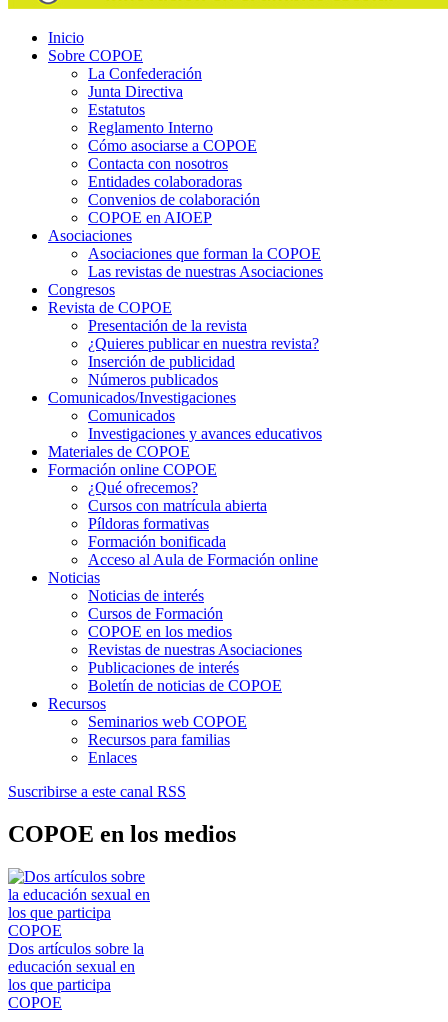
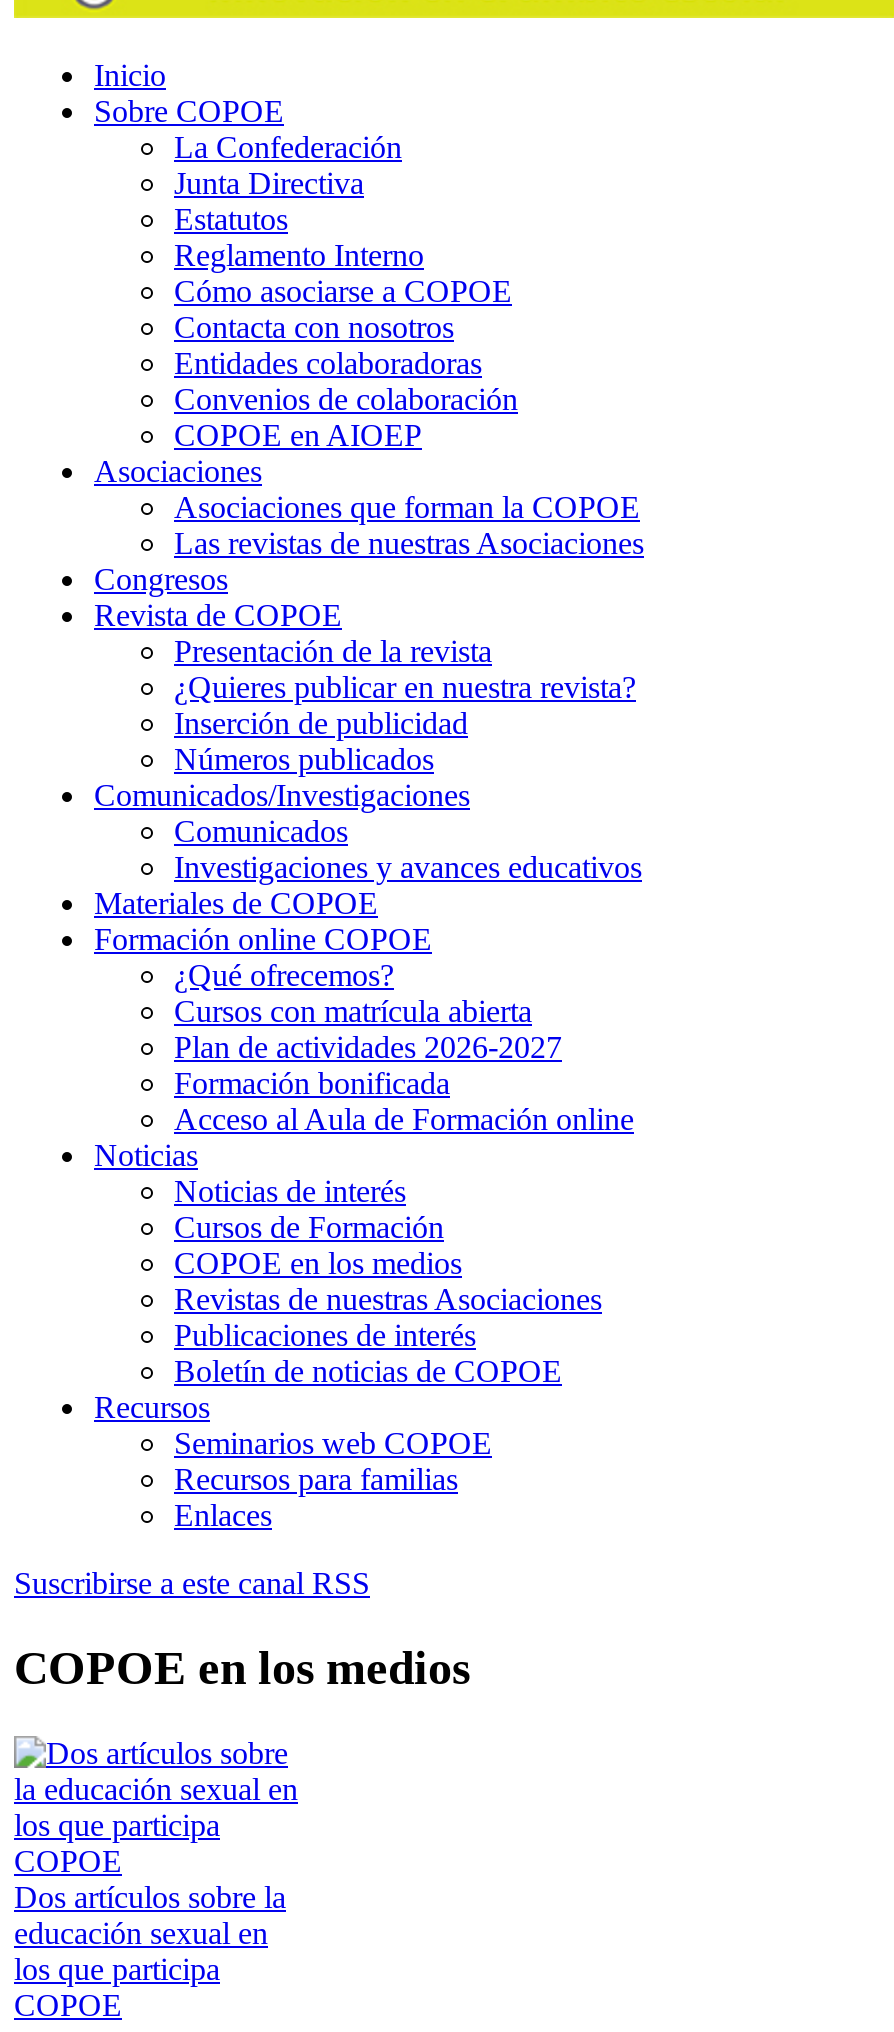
[88,515,209,532] Píldoras formativas -> [174,1030,562,1064] Plan de actividades 2026-2027

